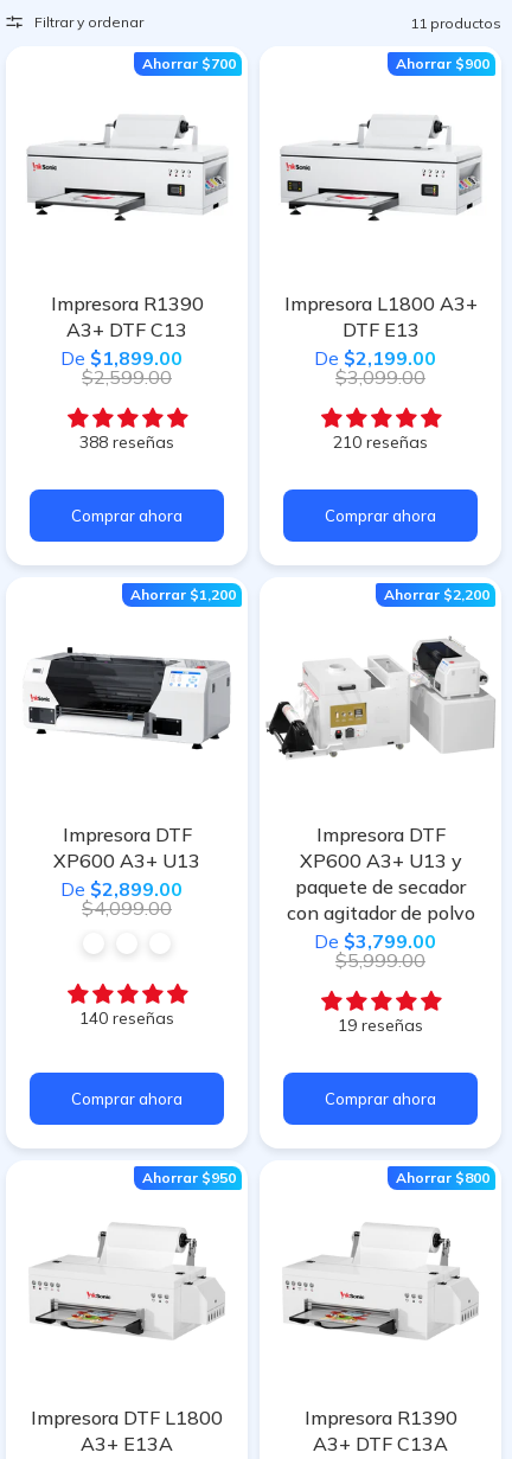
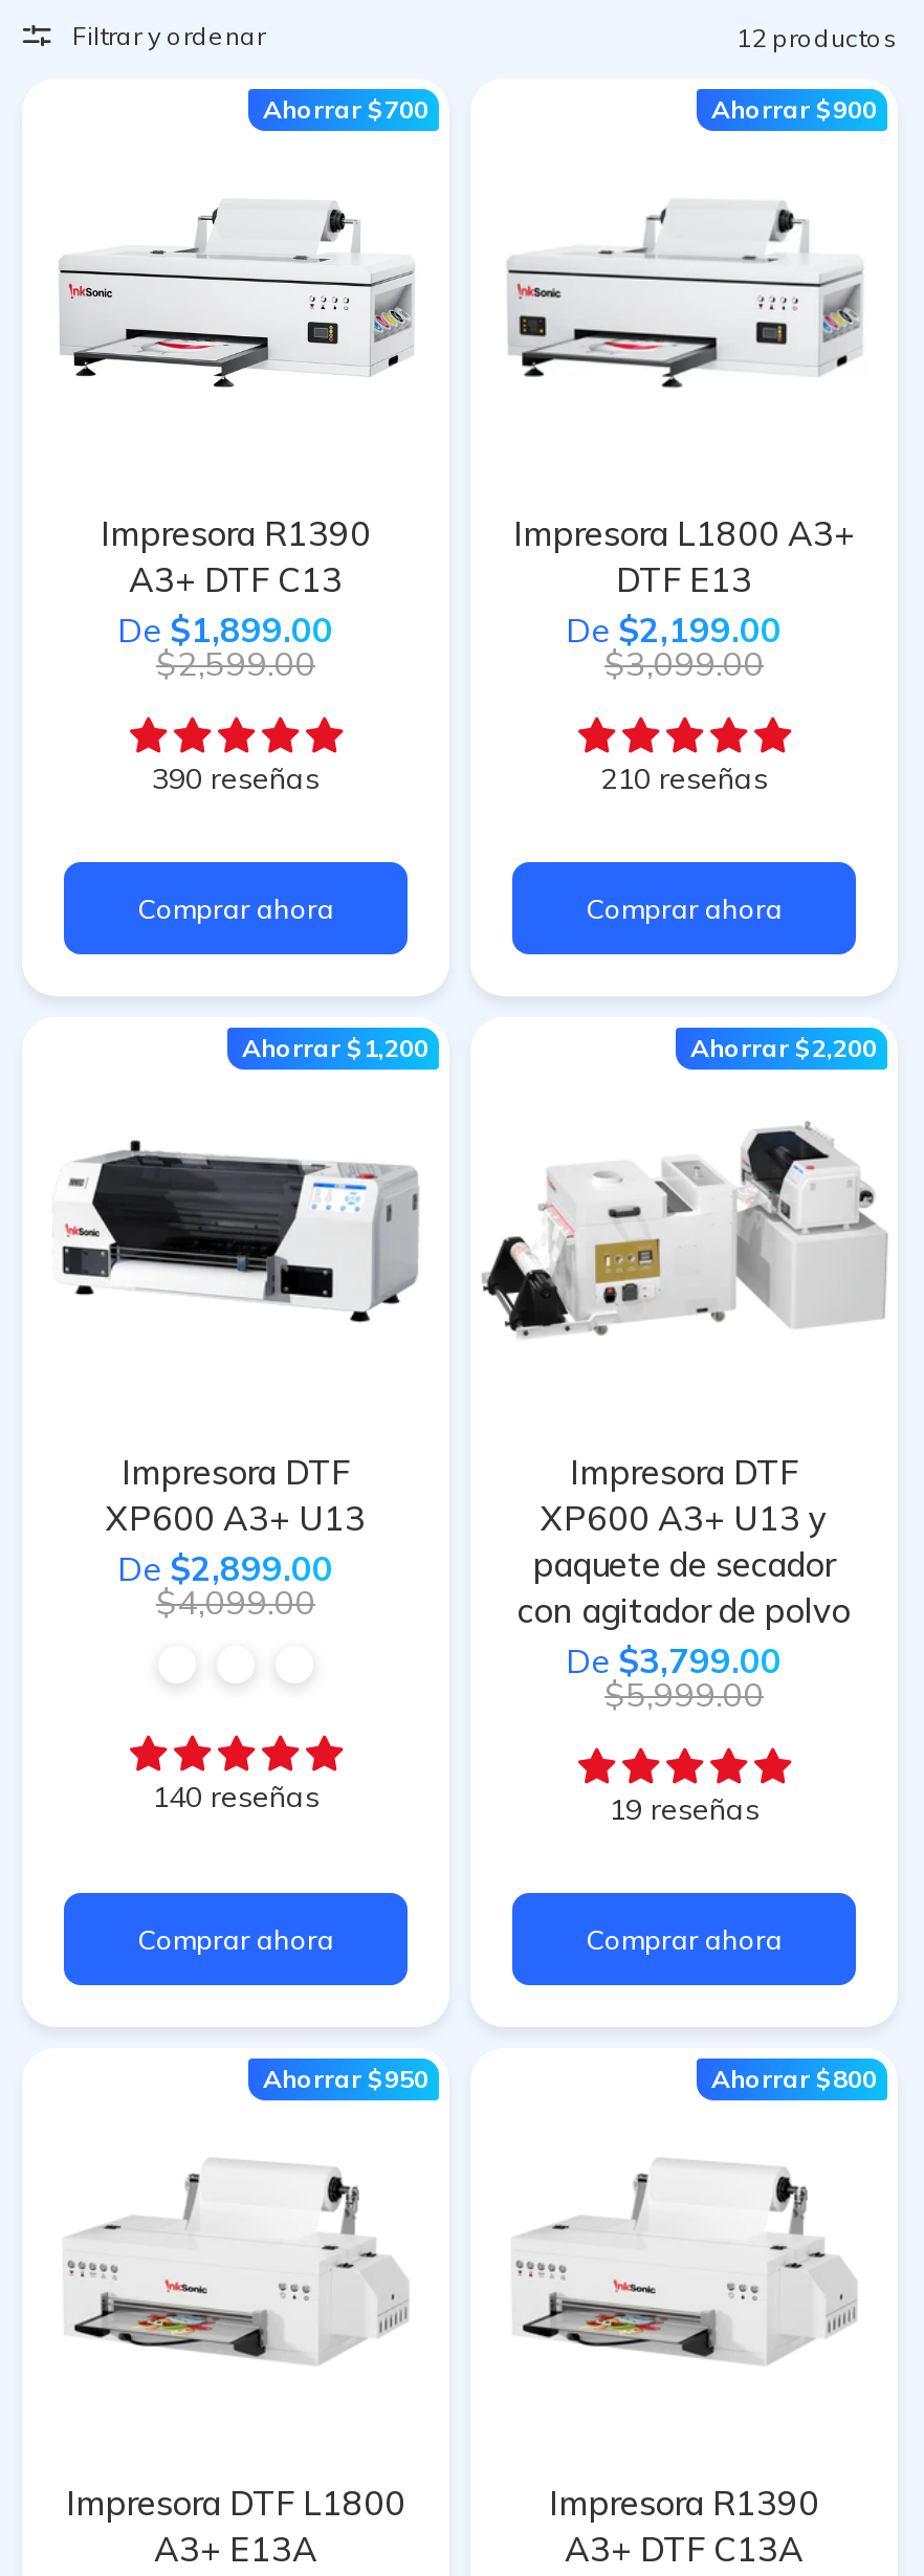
[410,14,501,32] 11 productos -> [736,22,898,54] 12 productos
[79,432,174,453] 388 reseñas -> [152,760,320,798] 390 reseñas

